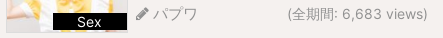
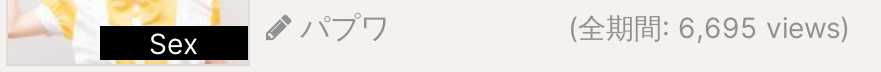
[287,5,428,22] (全期間: 6,683 views) -> [568,10,850,44] (全期間: 6,695 views)

